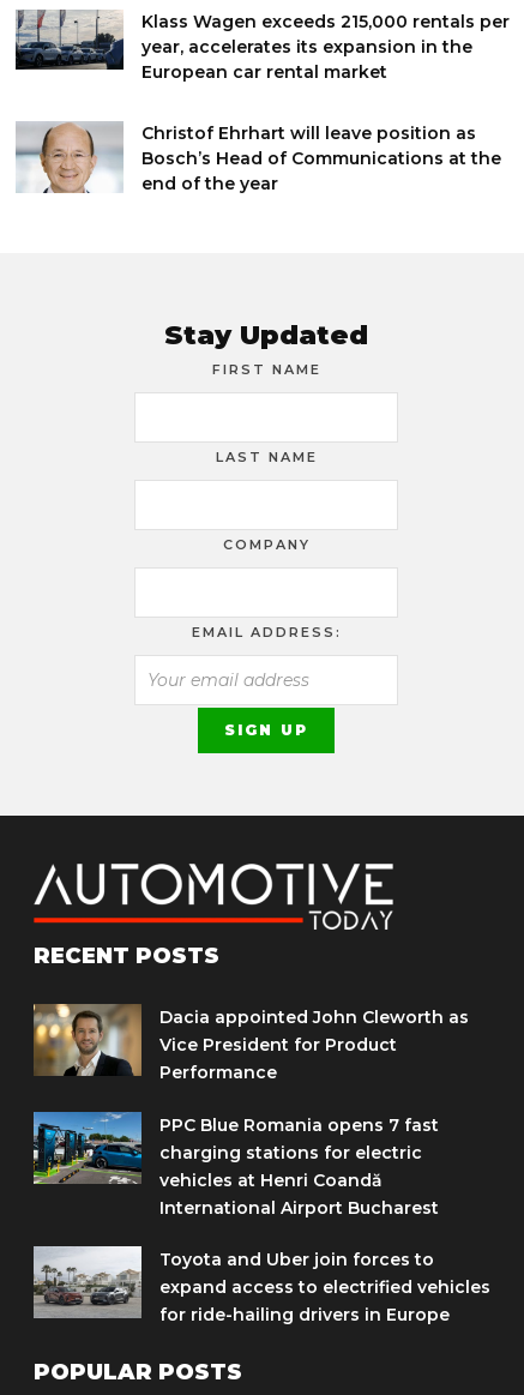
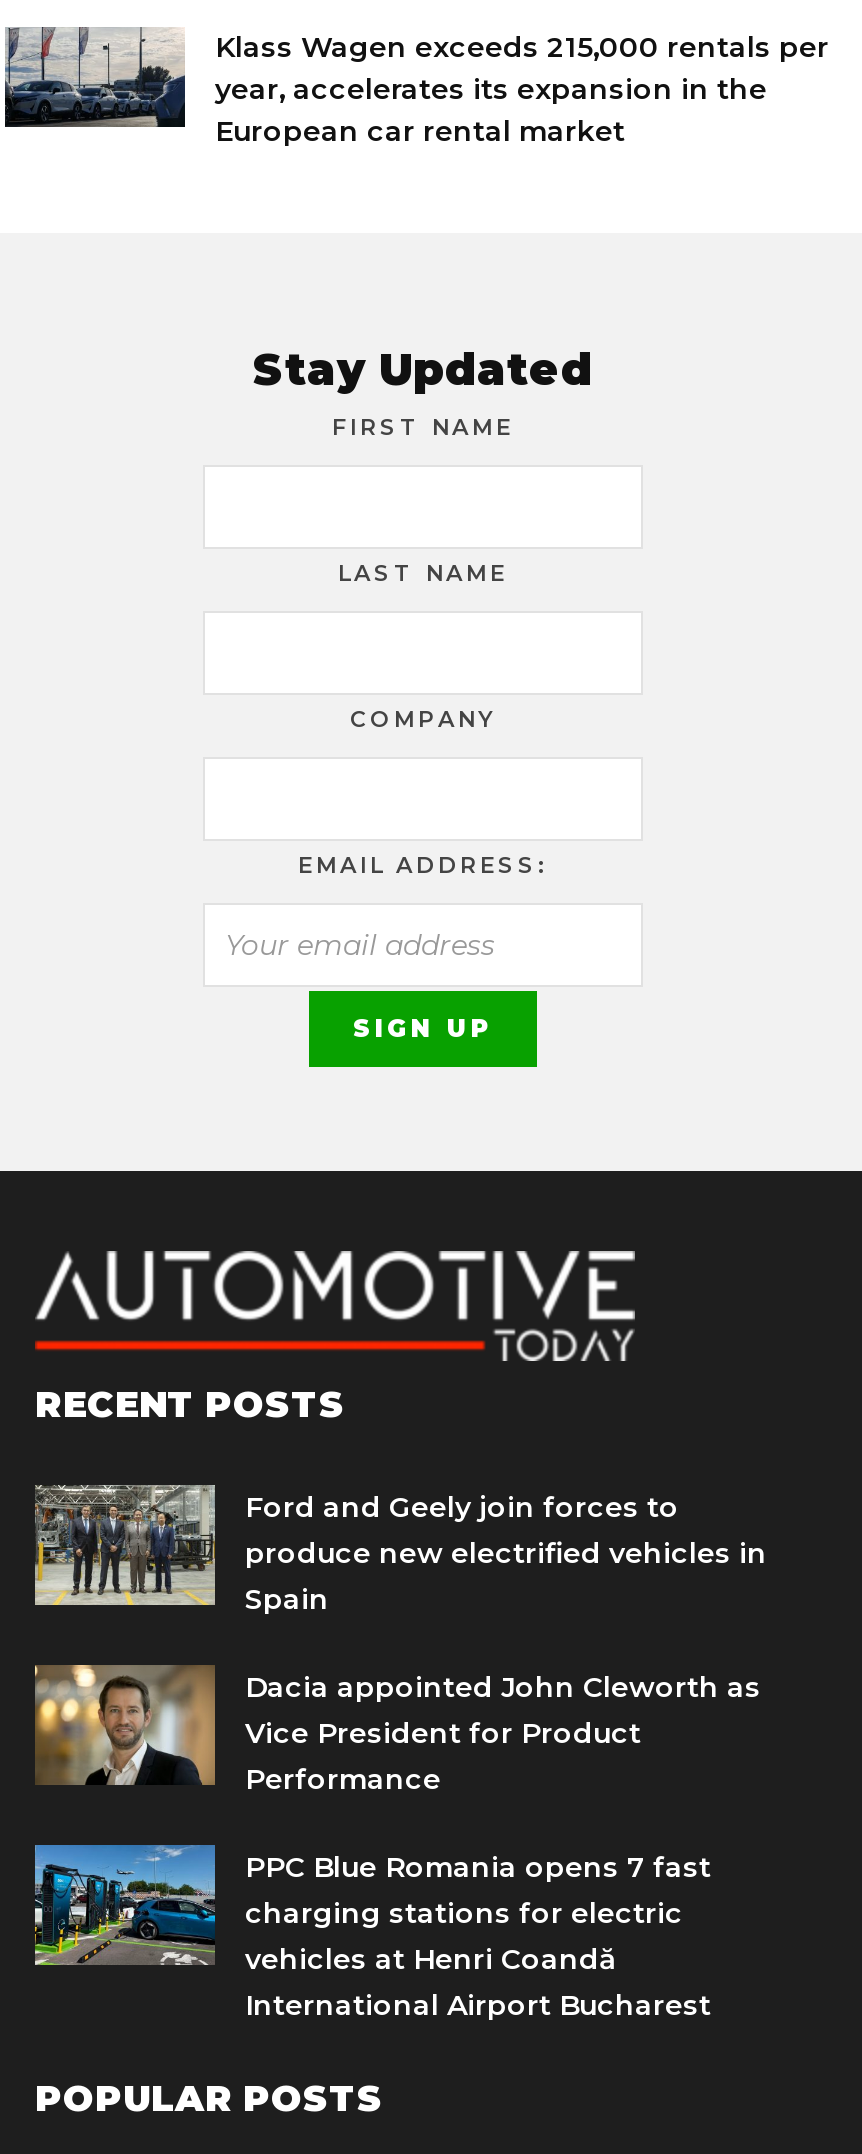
[16,121,501,194] [image] | Christof Ehrhart will leave position as | Bosch’s Head of Communications at the | end of the year -> none
none -> [33,1485,767,1616] [image] | Ford and Geely join forces to | produce new electrified vehicles in | Spain
[32,1245,490,1325] [image] | Toyota and Uber join forces to | expand access to electrified vehicles | for ride-hailing drivers in Europe -> none

